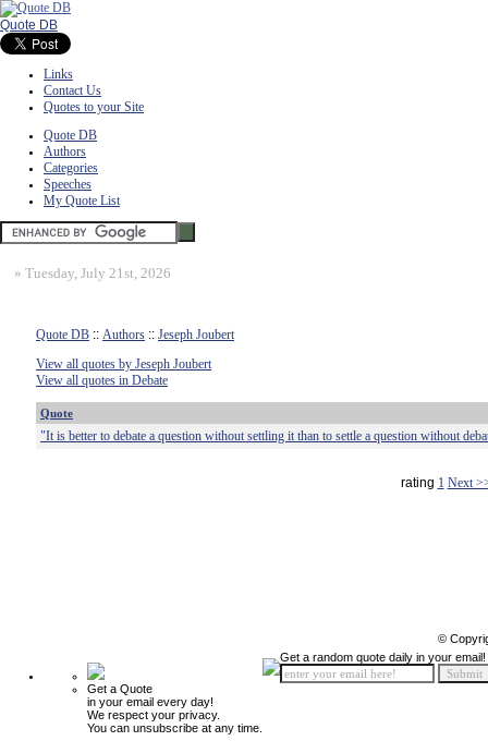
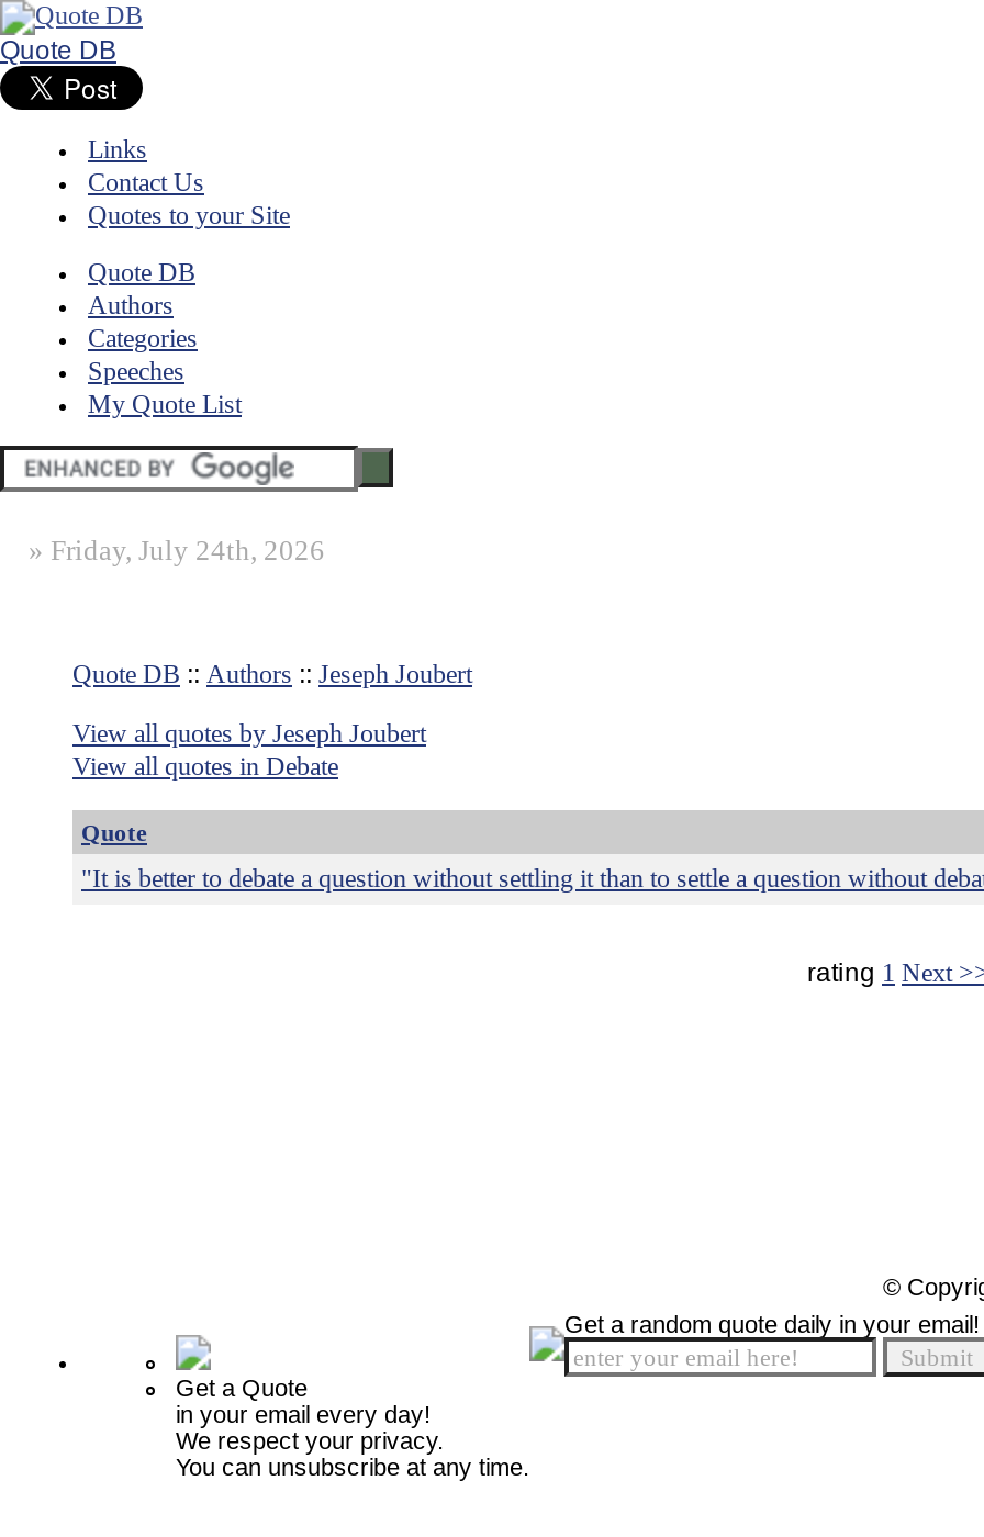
[14,265,171,281] » Tuesday, July 21st, 2026 -> [29,534,325,566] » Friday, July 24th, 2026

